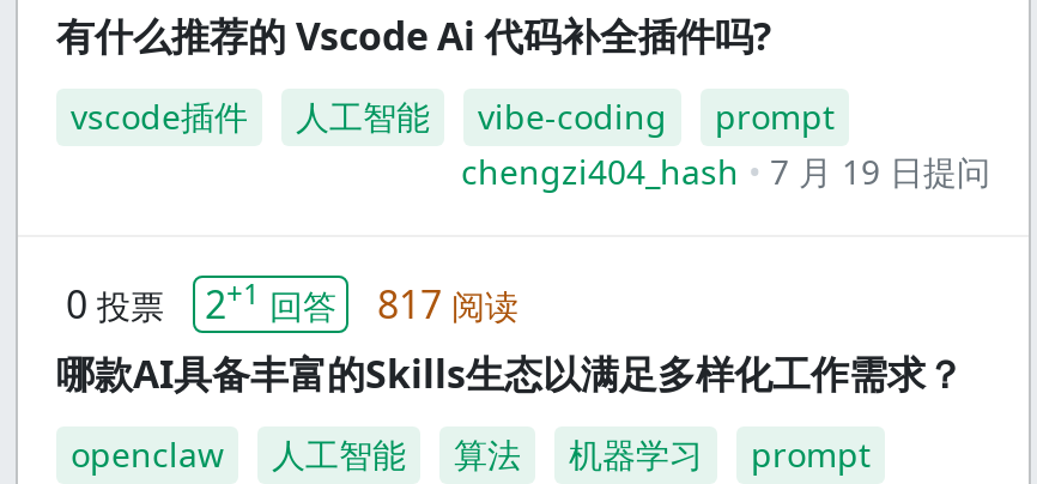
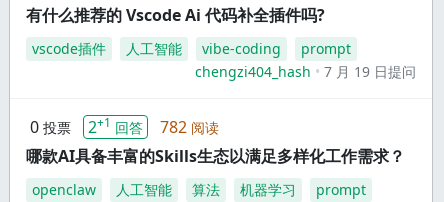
[66,273,518,331] 0 投票 2+1 回答 817 阅读 -> [30,114,219,138] 0 投票 2+1 回答 782 阅读

